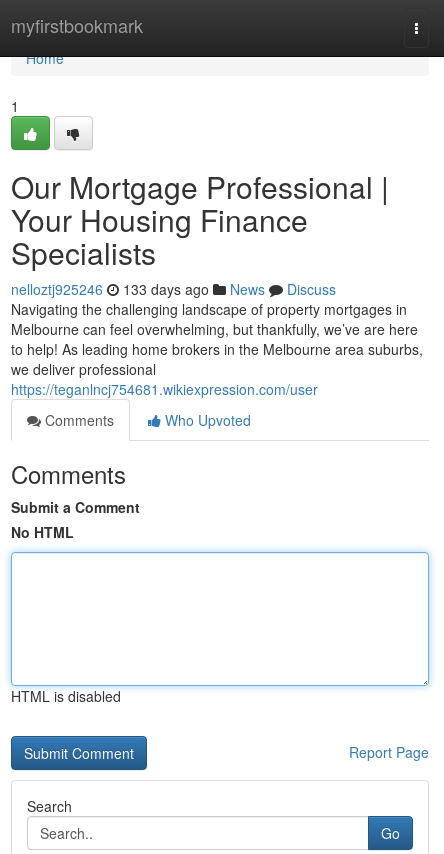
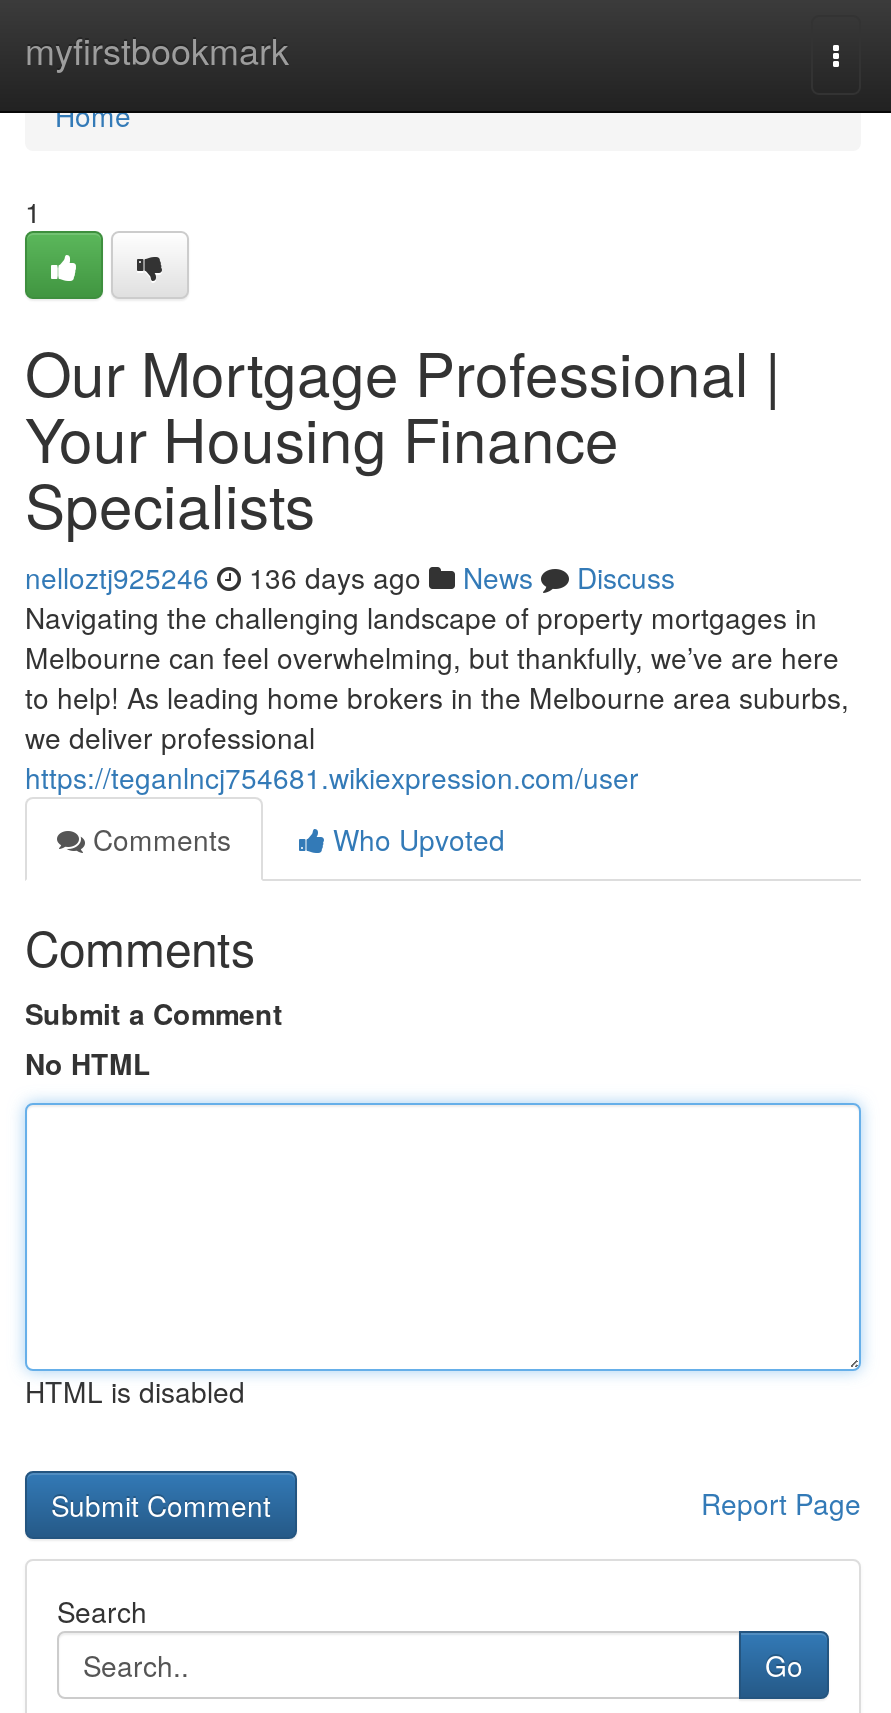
[11,279,336,299] nelloztj925246 133 days ago News Discuss -> [25,557,675,597] nelloztj925246 136 days ago News Discuss

